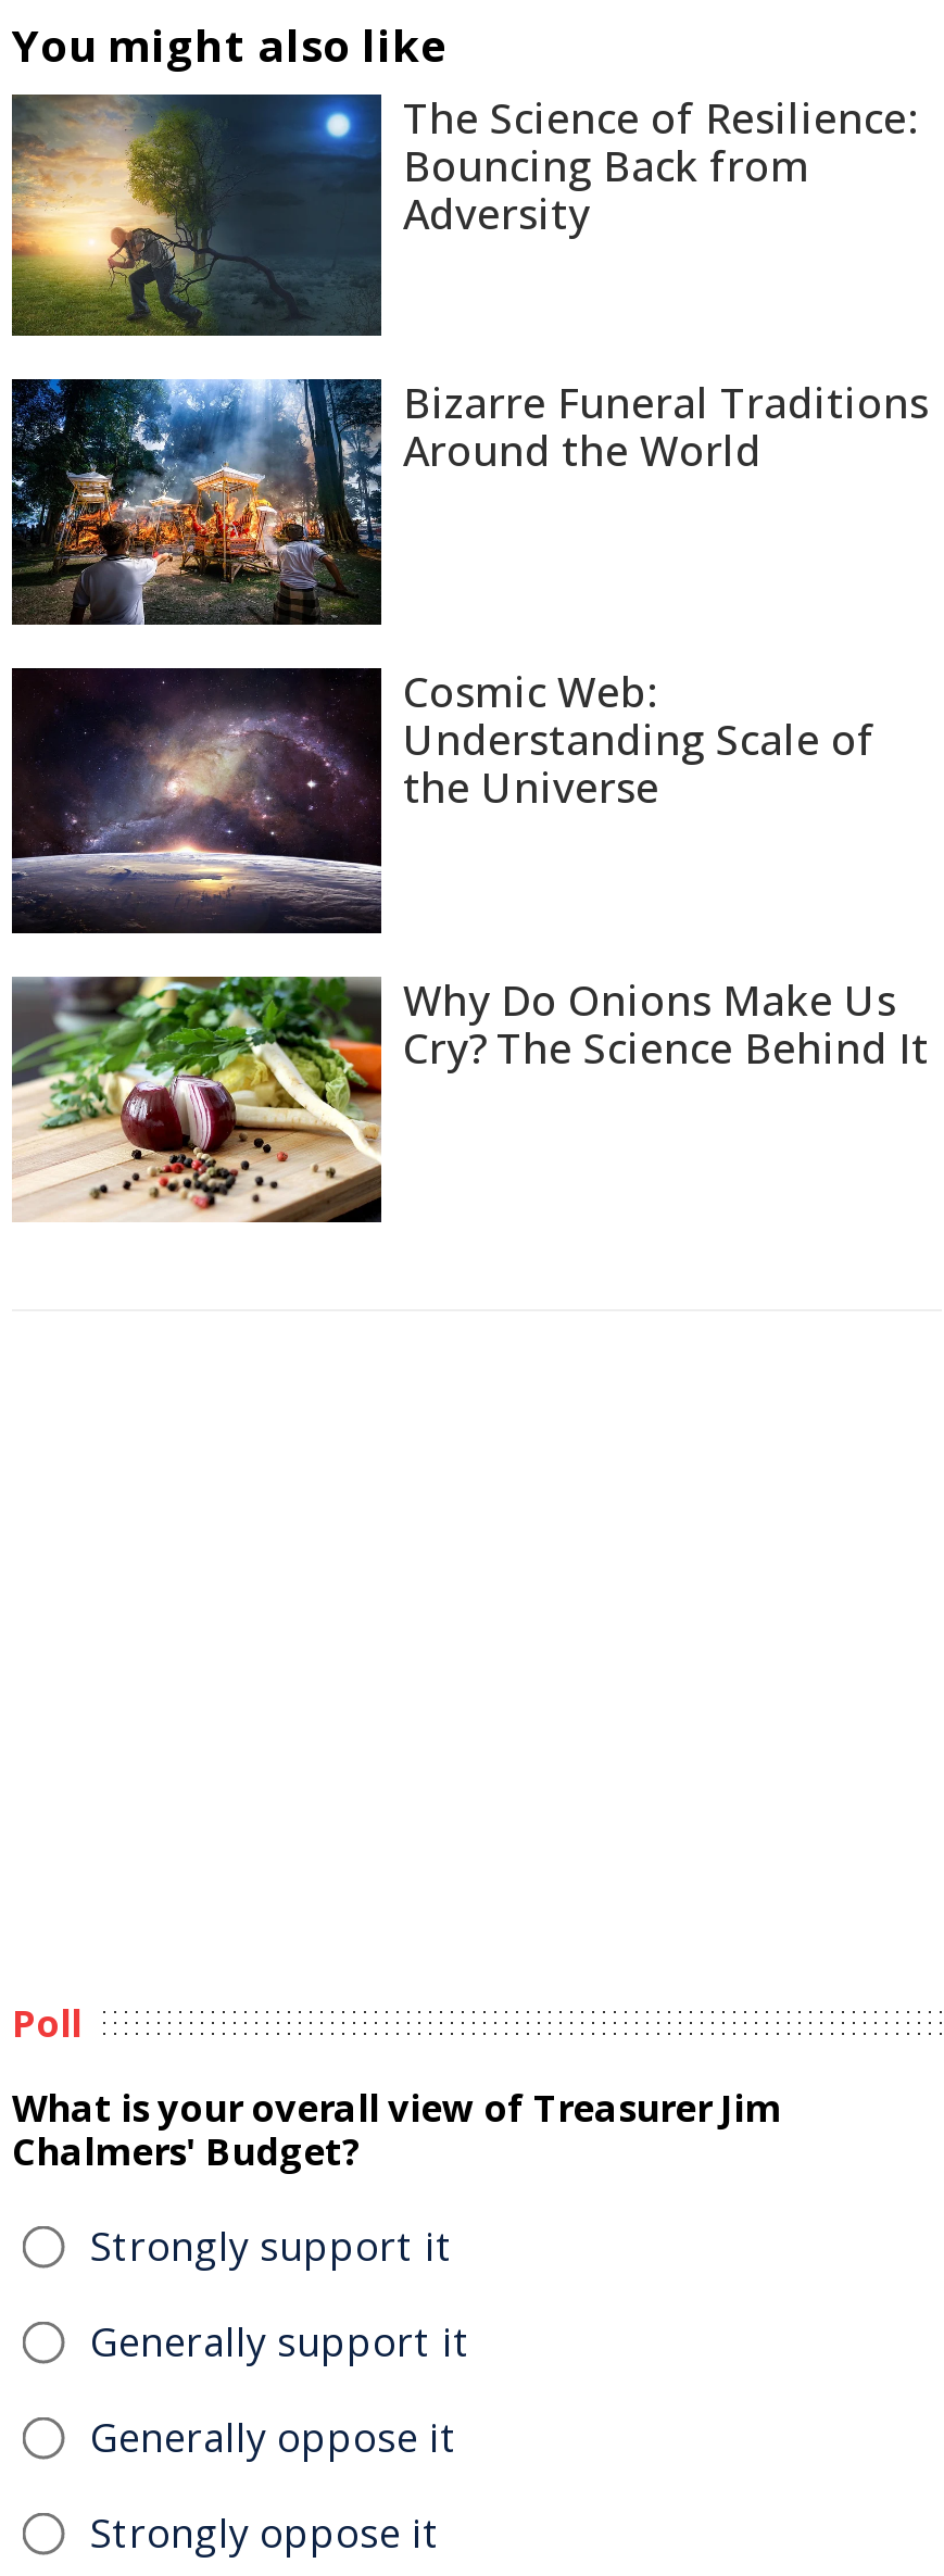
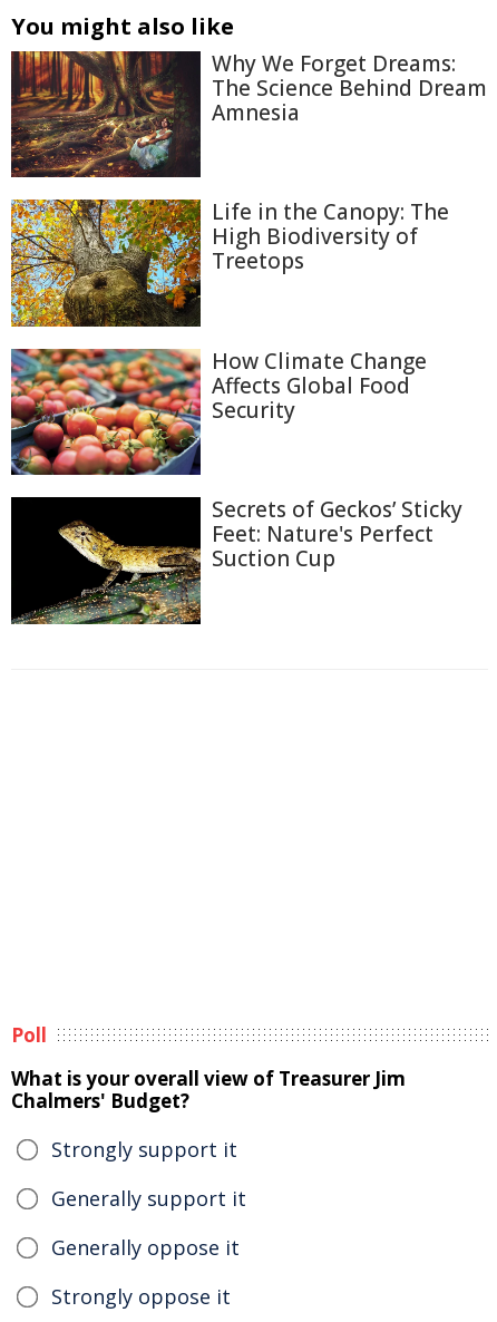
[10,90,916,340] [image] | The Science of Resilience: | Bouncing Back from | Adversity -> [10,49,487,178] [image] | Why We Forget Dreams: | The Science Behind Dream | Amnesia
[10,374,929,631] [image] | Bizarre Funeral Traditions | Around the World -> [10,197,449,328] [image] | Life in the Canopy: The | High Biodiversity of | Treetops
[10,664,874,935] [image] | Cosmic Web: | Understanding Scale of | the Universe -> [10,346,427,476] [image] | How Climate Change | Affects Global Food | Security
[10,973,929,1224] [image] | Why Do Onions Make Us | Cry? The Science Behind It -> [10,495,462,625] [image] | Secrets of Geckos’ Sticky | Feet: Nature's Perfect | Suction Cup

